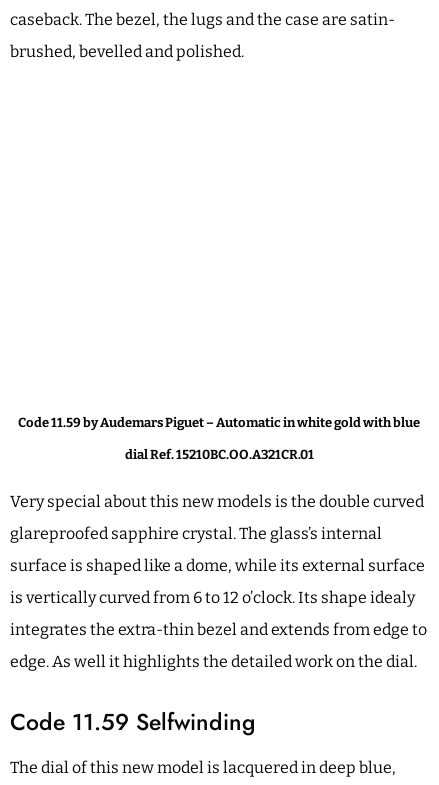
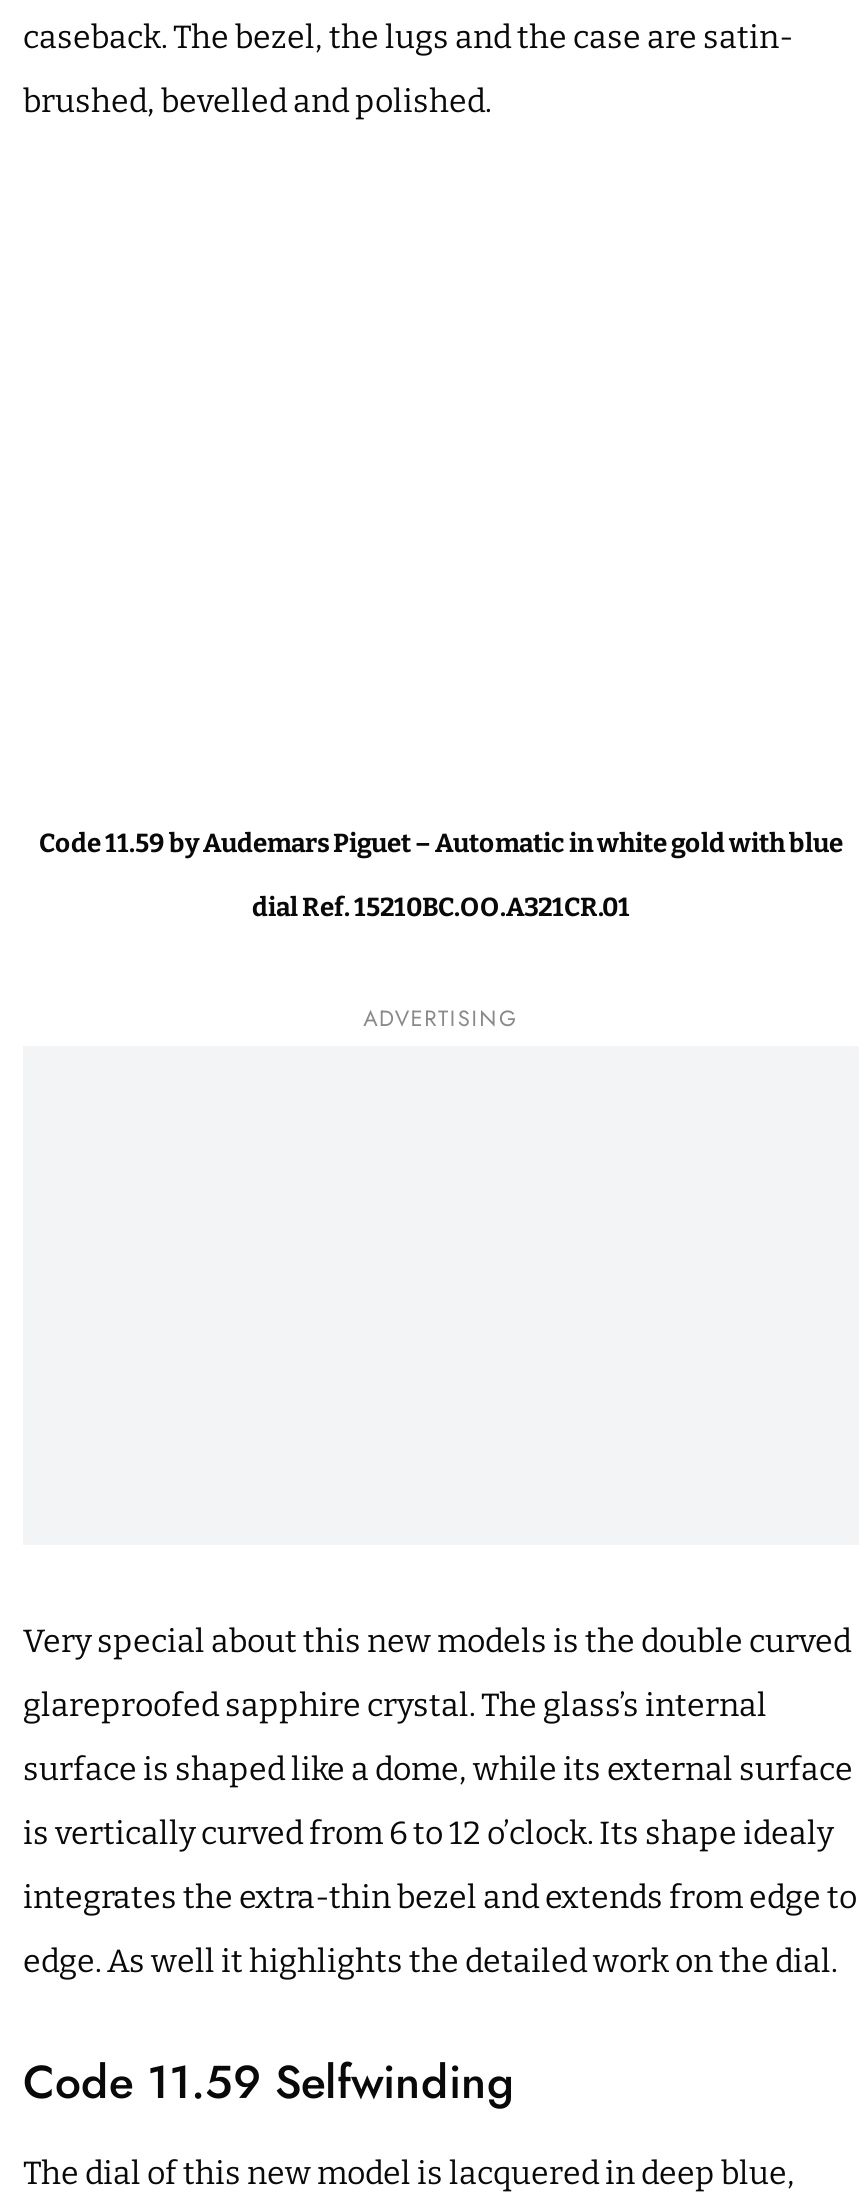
none -> [363,1001,519,1033] ADVERTISING

